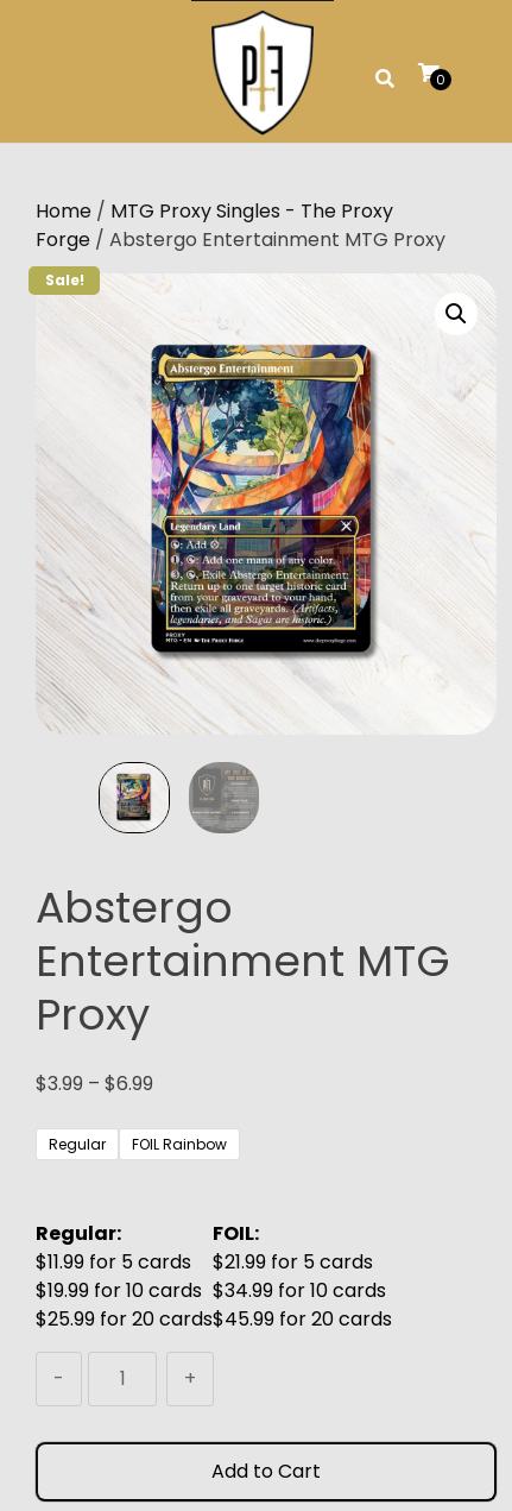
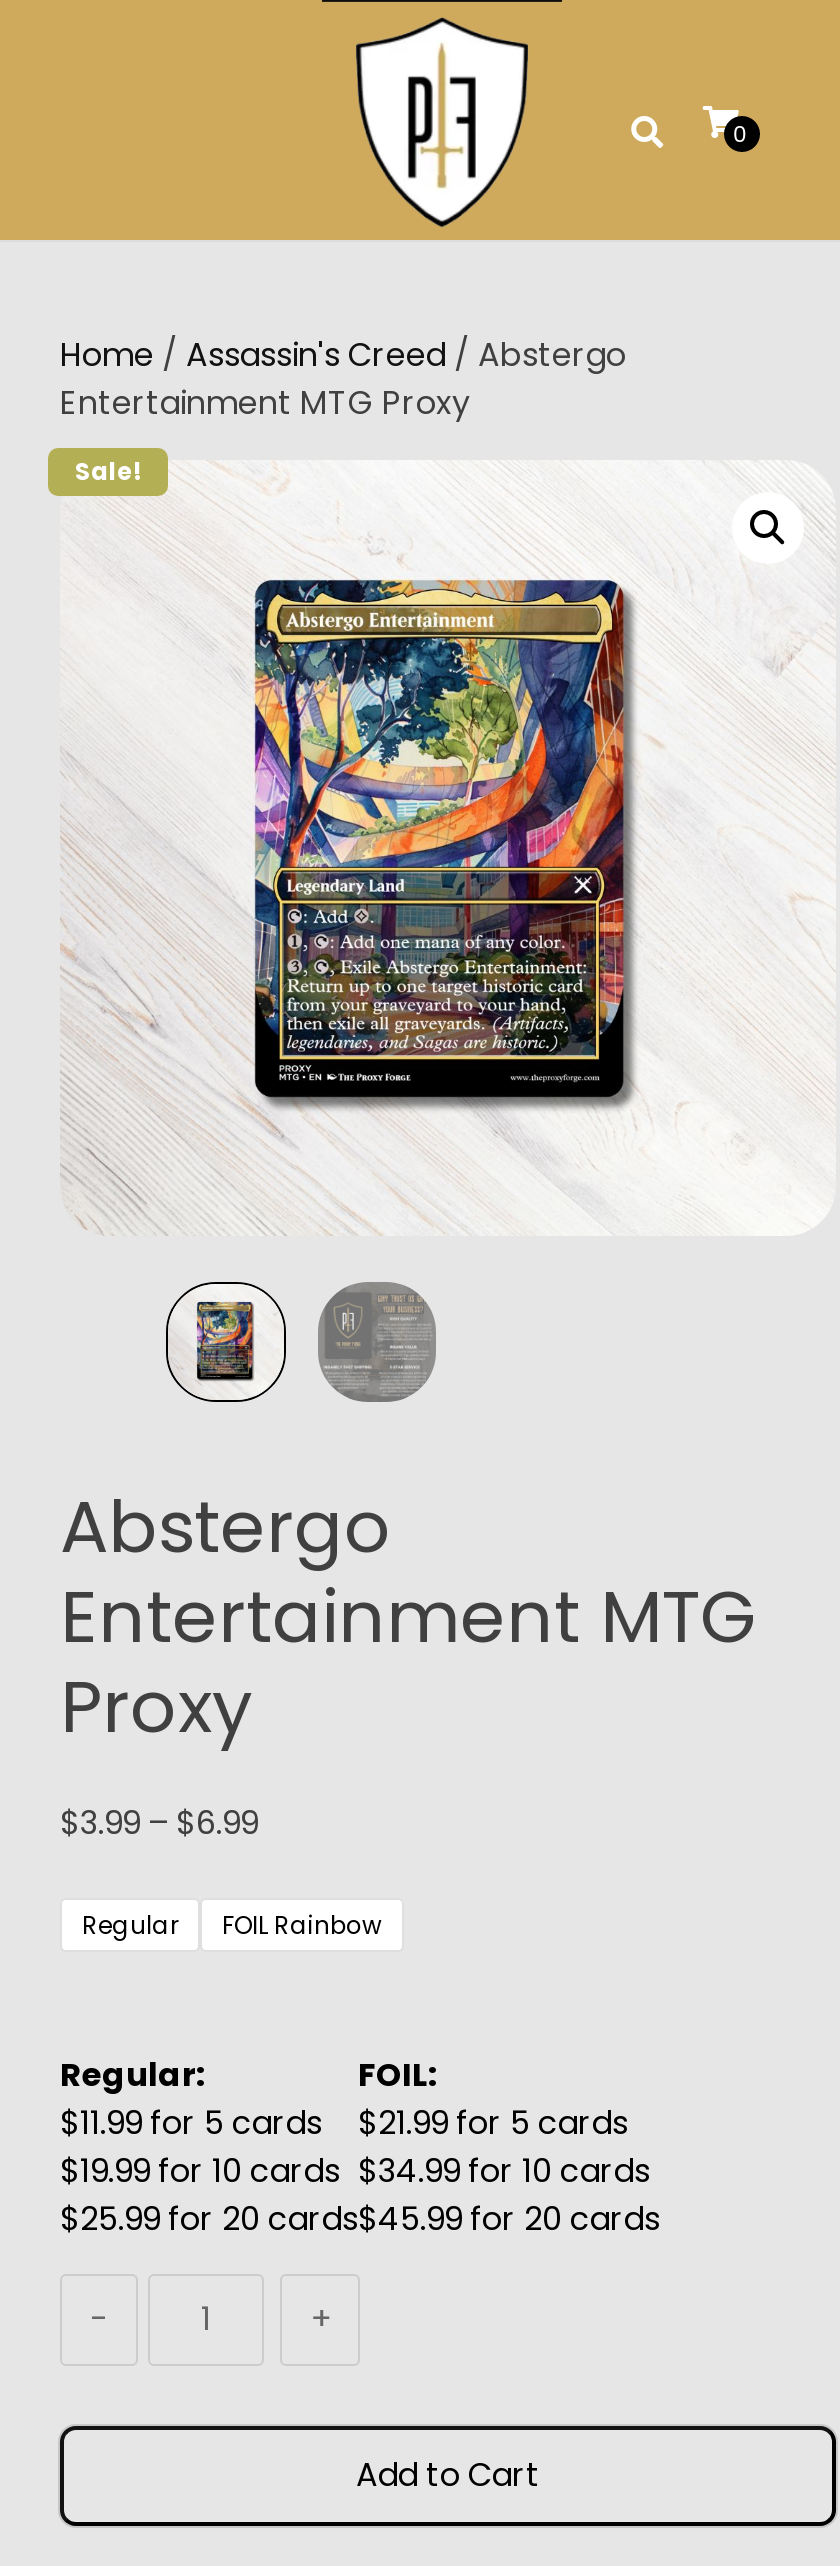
[36,198,445,254] Home / MTG Proxy Singles - The Proxy | Forge / Abstergo Entertainment MTG Proxy -> [60,333,626,427] Home / Assassin's Creed / Abstergo | Entertainment MTG Proxy

